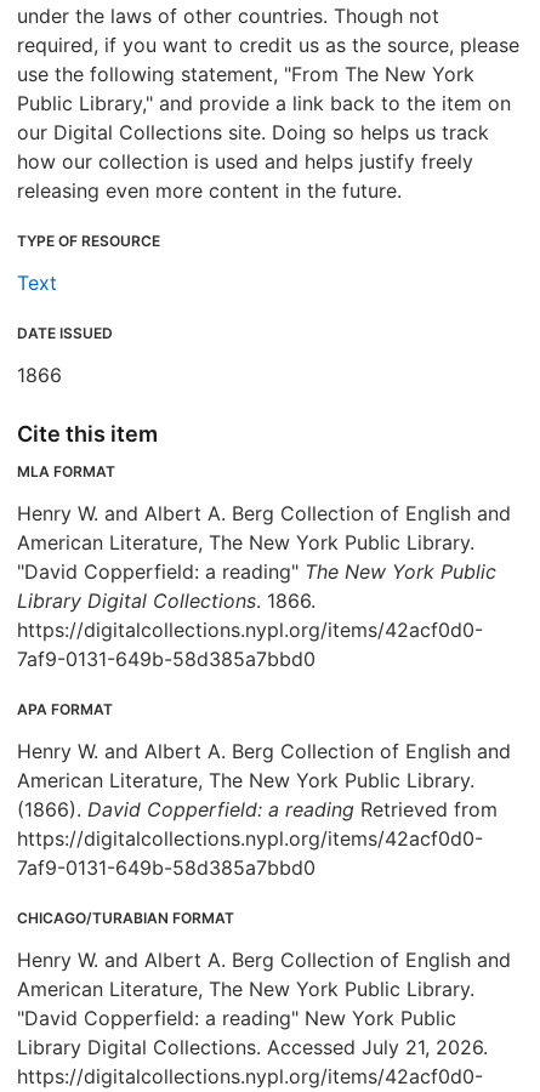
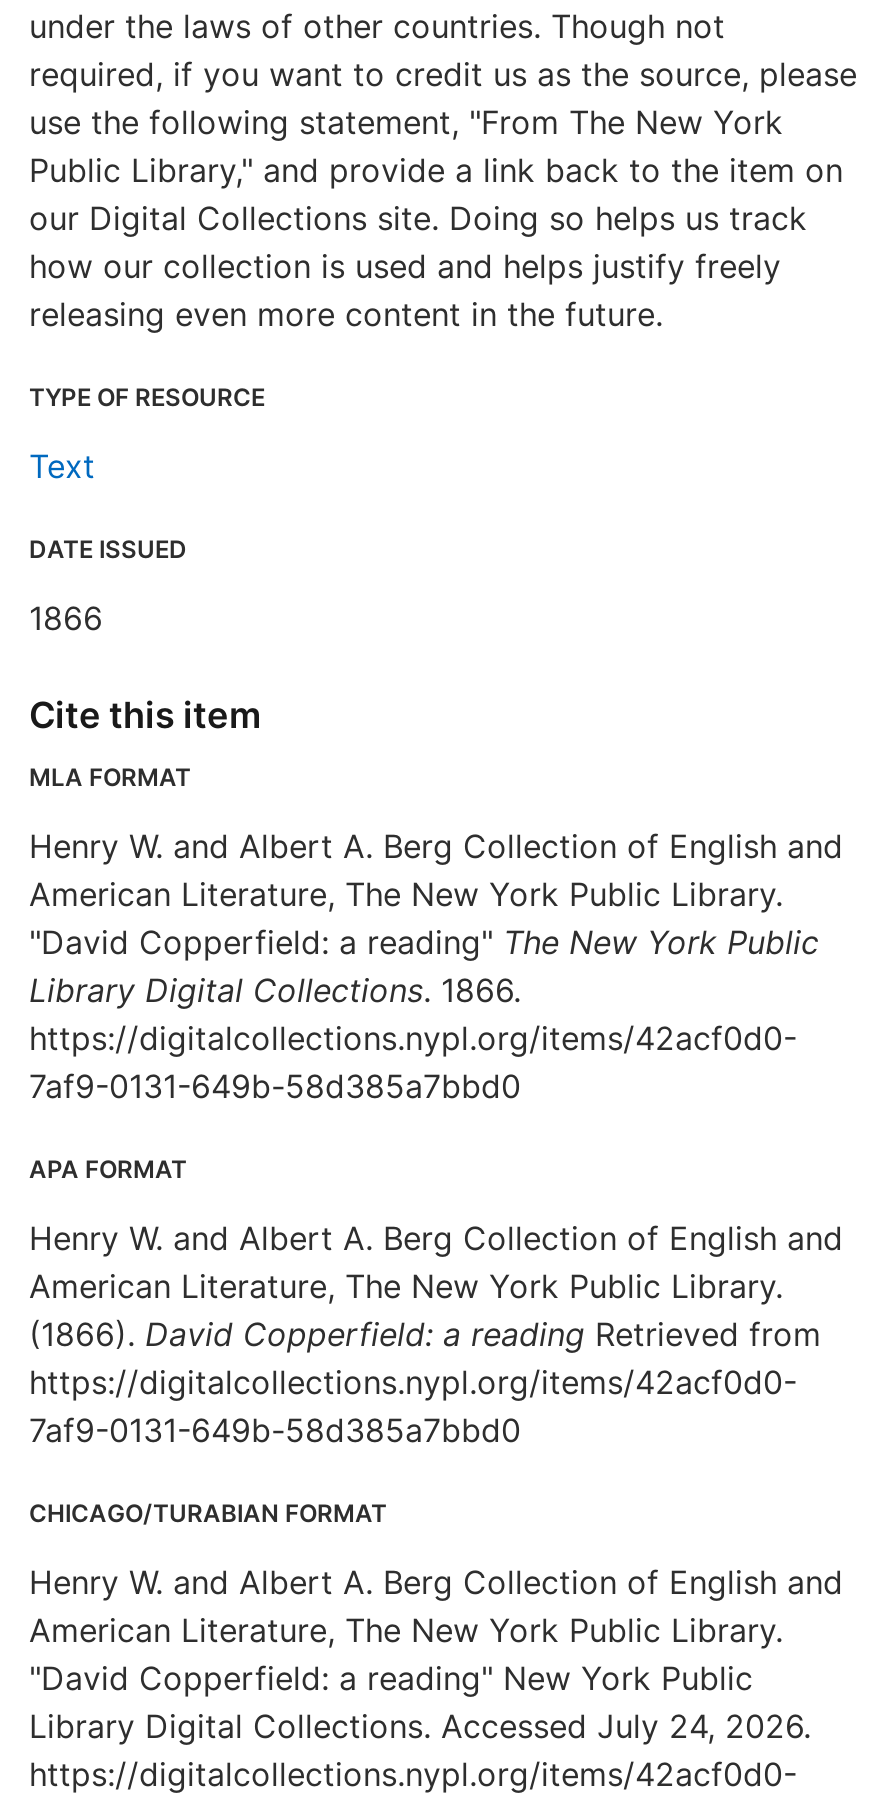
[17,1035,488,1059] Library Digital Collections. Accessed July 21, 2026. -> [29,1706,811,1746] Library Digital Collections. Accessed July 24, 2026.

